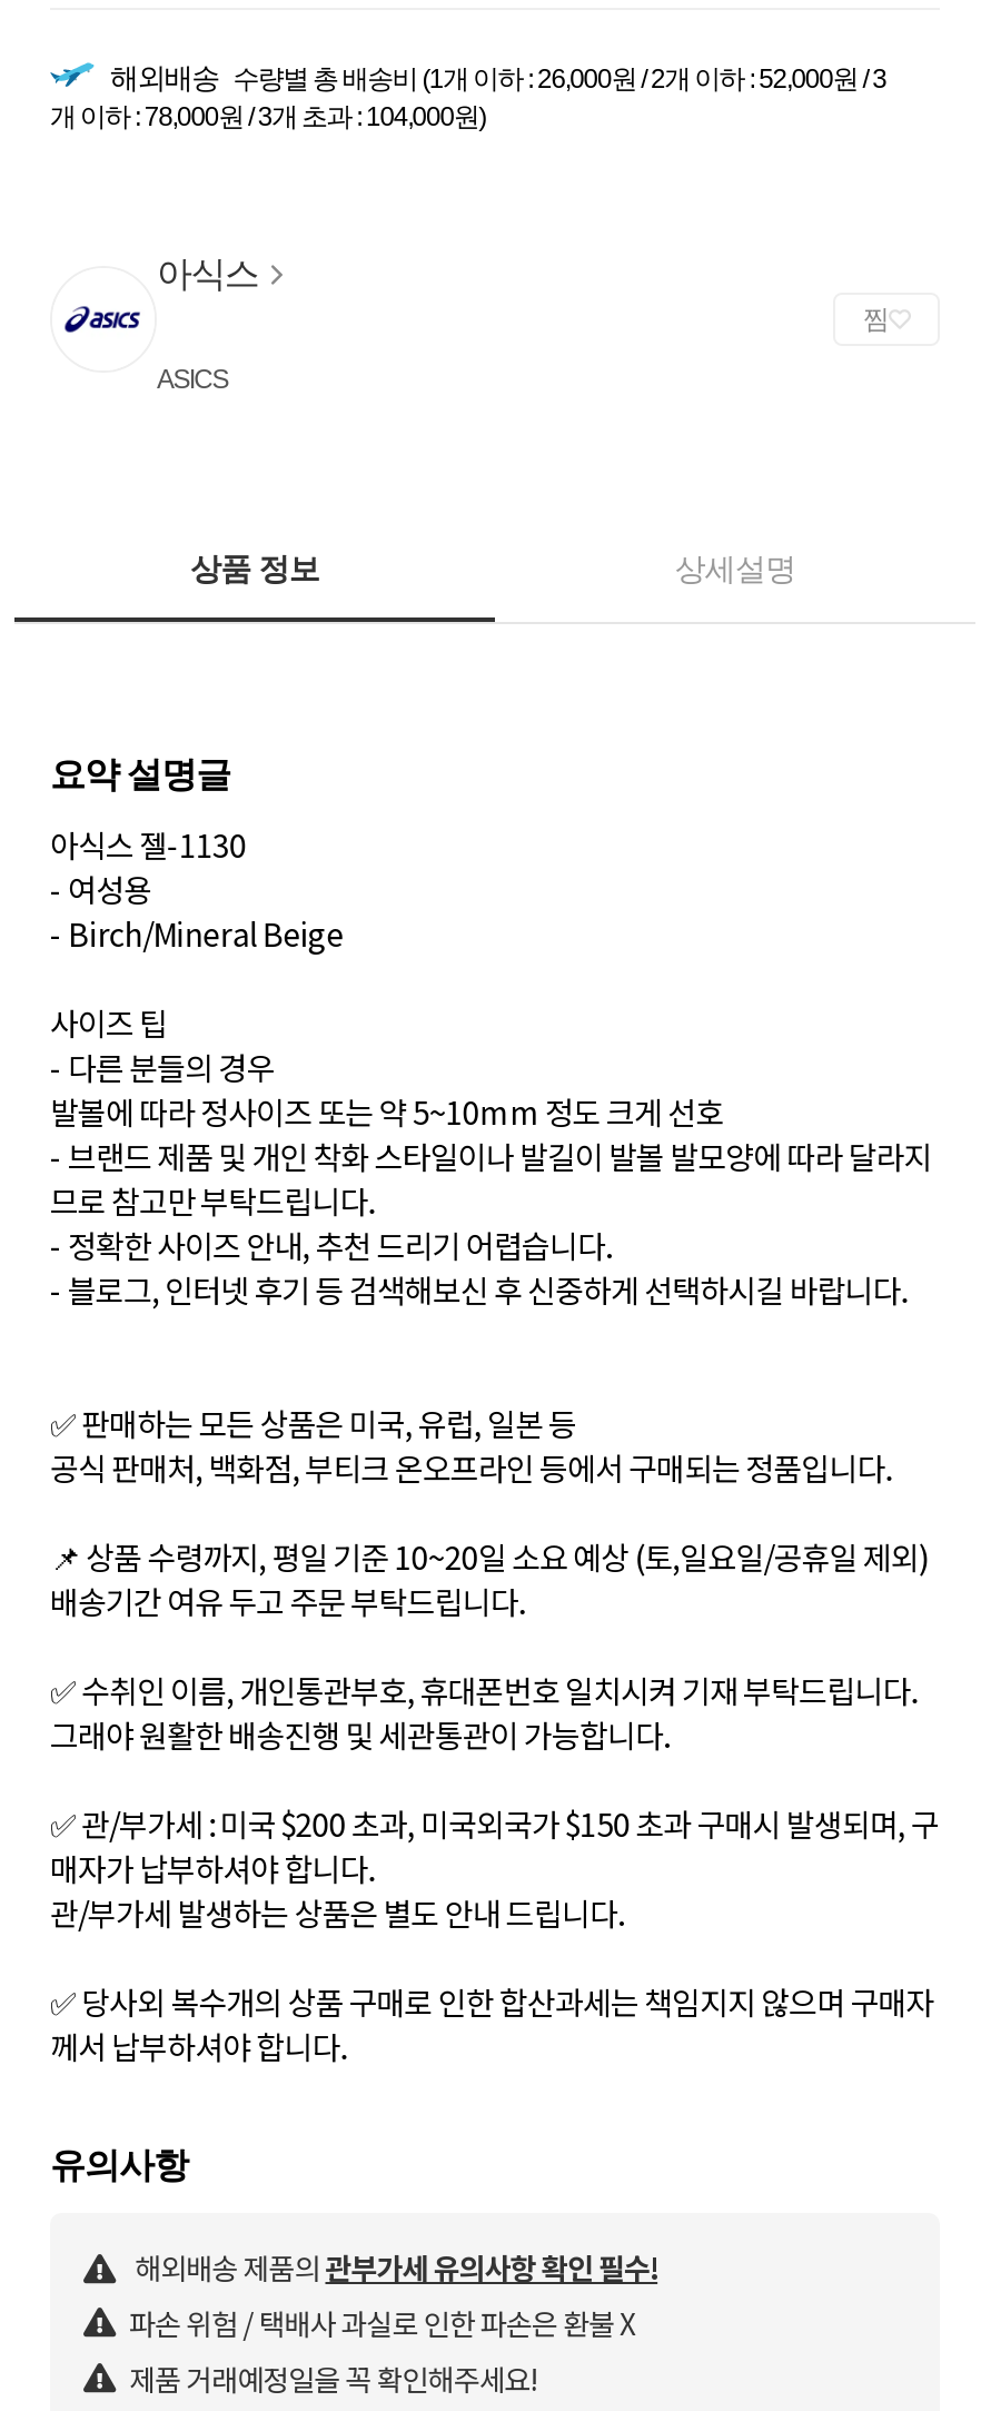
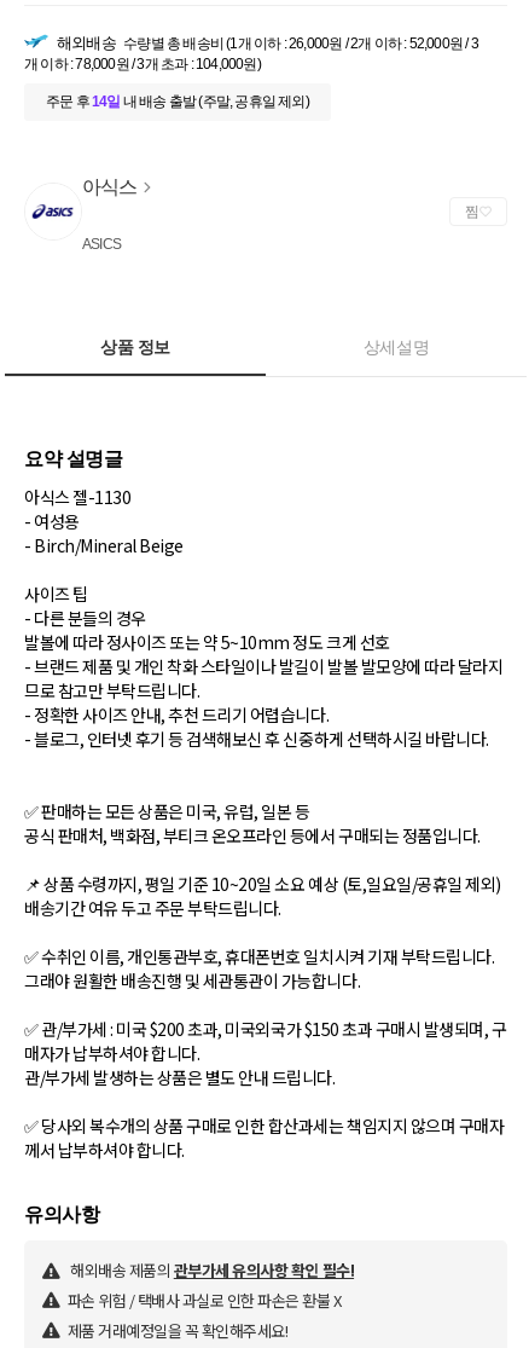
none -> [46,93,309,110] 주문 후 14일 내 배송 출발 (주말, 공휴일 제외)

